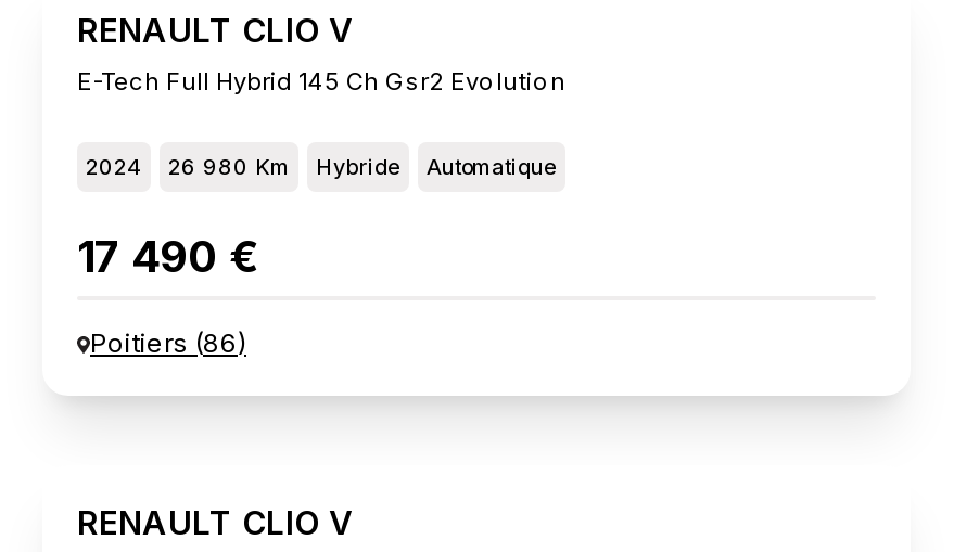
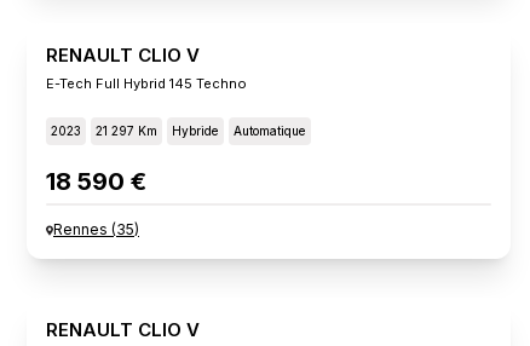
[77,66,565,97] E-Tech Full Hybrid 145 Ch Gsr2 Evolution -> [46,75,247,92] E-Tech Full Hybrid 145 Techno
[86,153,290,179] 2024 | 26 980 Km -> [51,124,157,138] 2023 | 21 297 Km
[77,231,257,283] 17 490 € -> [46,167,146,196] 18 590 €
[90,327,246,359] Poitiers (86) -> [53,220,139,238] Rennes (35)

